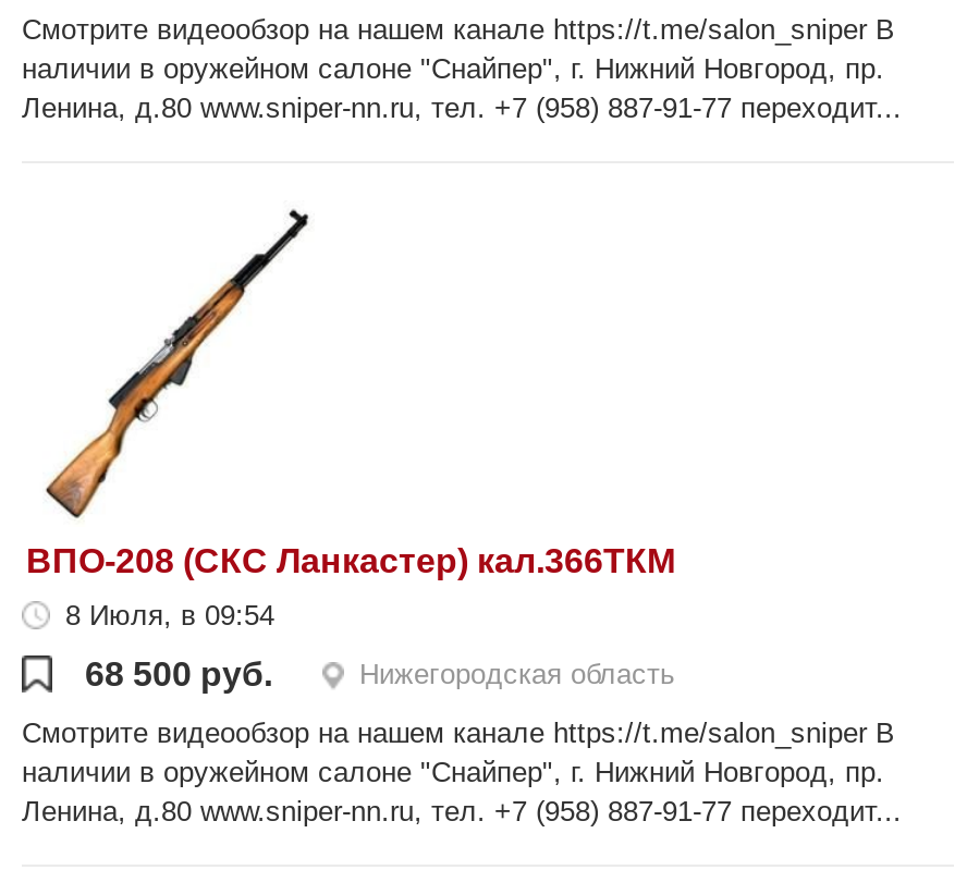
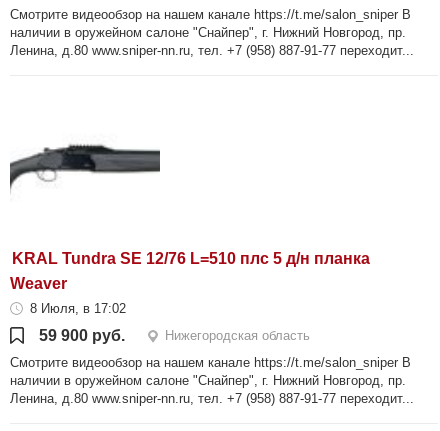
[59,207,311,470] [image] -> [9,143,161,194] [image]
[26,542,675,692] ВПО-208 (СКС Ланкастер) кал.366ТКМ | 8 Июля, в 09:54 | 68 500 руб. -> [10,250,370,344] KRAL Tundra SE 12/76 L=510 плс 5 д/н планка | Weaver | 8 Июля, в 17:02 | 59 900 руб.

